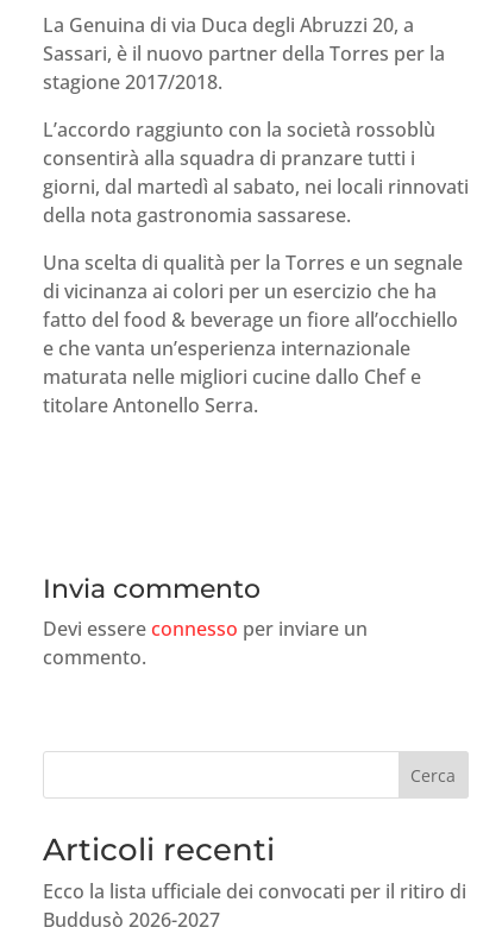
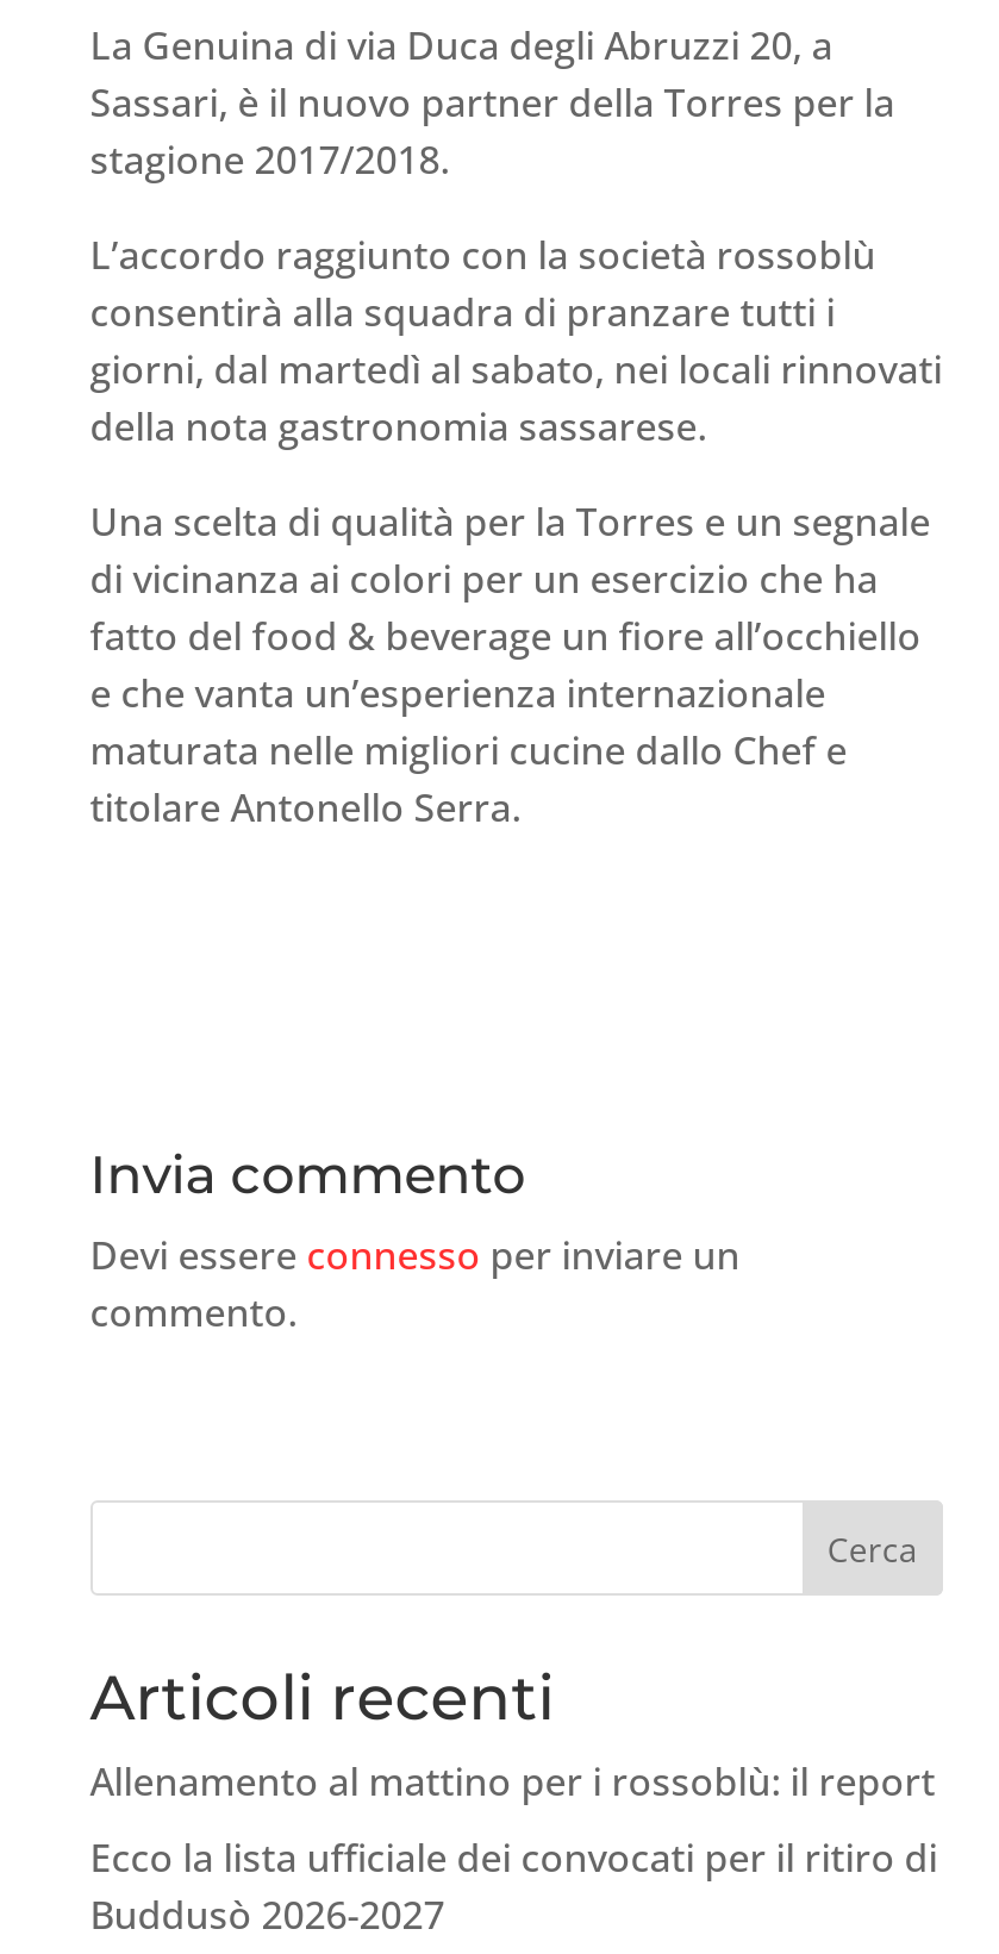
none -> [90,1755,935,1808] Allenamento al mattino per i rossoblù: il report

